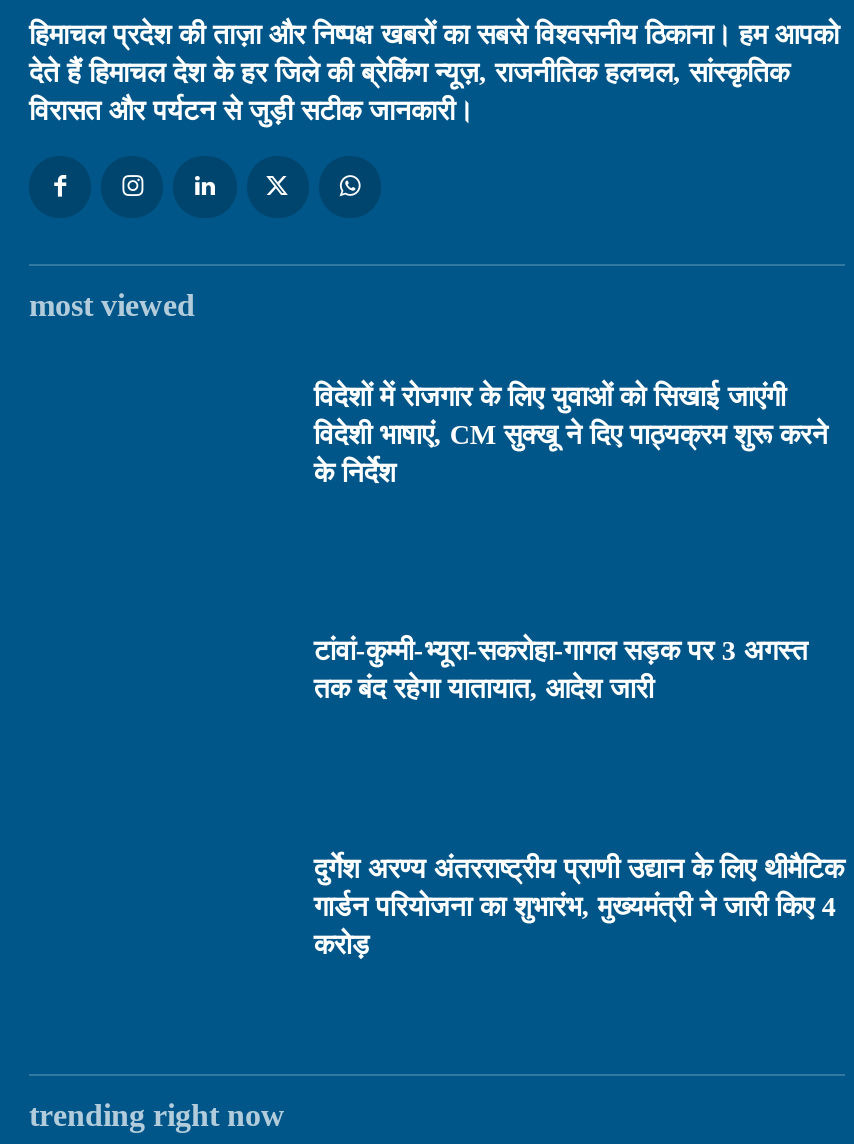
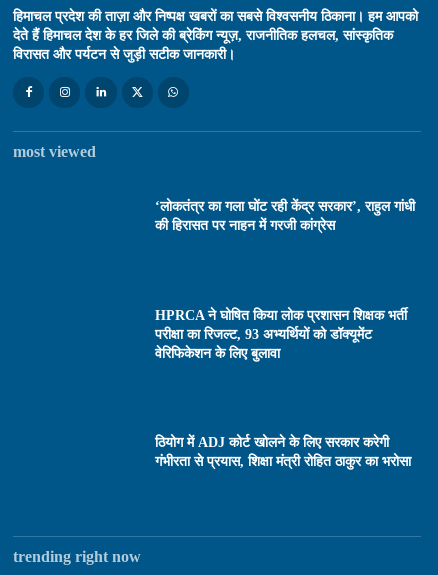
[314,382,828,488] विदेशों में रोजगार के लिए युवाओं को सिखाई जाएंगी | विदेशी भाषाएं, CM सुक्खू ने दिए पाठ्यक्रम शुरू करने | के निर्देश -> [155,199,415,233] ‘लोकतंत्र का गला घोंट रही केंद्र सरकार’, राहुल गांधी | की हिरासत पर नाहन में गरजी कांग्रेस
[314,637,808,705] टांवां-कुम्मी-भ्यूरा-सकरोहा-गागल सड़क पर 3 अगस्त | तक बंद रहेगा यातायात, आदेश जारी -> [155,308,407,361] HPRCA ने घोषित किया लोक प्रशासन शिक्षक भर्ती | परीक्षा का रिजल्ट, 93 अभ्यर्थियों को डॉक्यूमेंट | वेरिफिकेशन के लिए बुलावा
[314,854,844,960] दुर्गेश अरण्य अंतरराष्ट्रीय प्राणी उद्यान के लिए थीमैटिक | गार्डन परियोजना का शुभारंभ, मुख्यमंत्री ने जारी किए 4 | करोड़ -> [155,435,411,469] ठियोग में ADJ कोर्ट खोलने के लिए सरकार करेगी | गंभीरता से प्रयास, शिक्षा मंत्री रोहित ठाकुर का भरोसा

